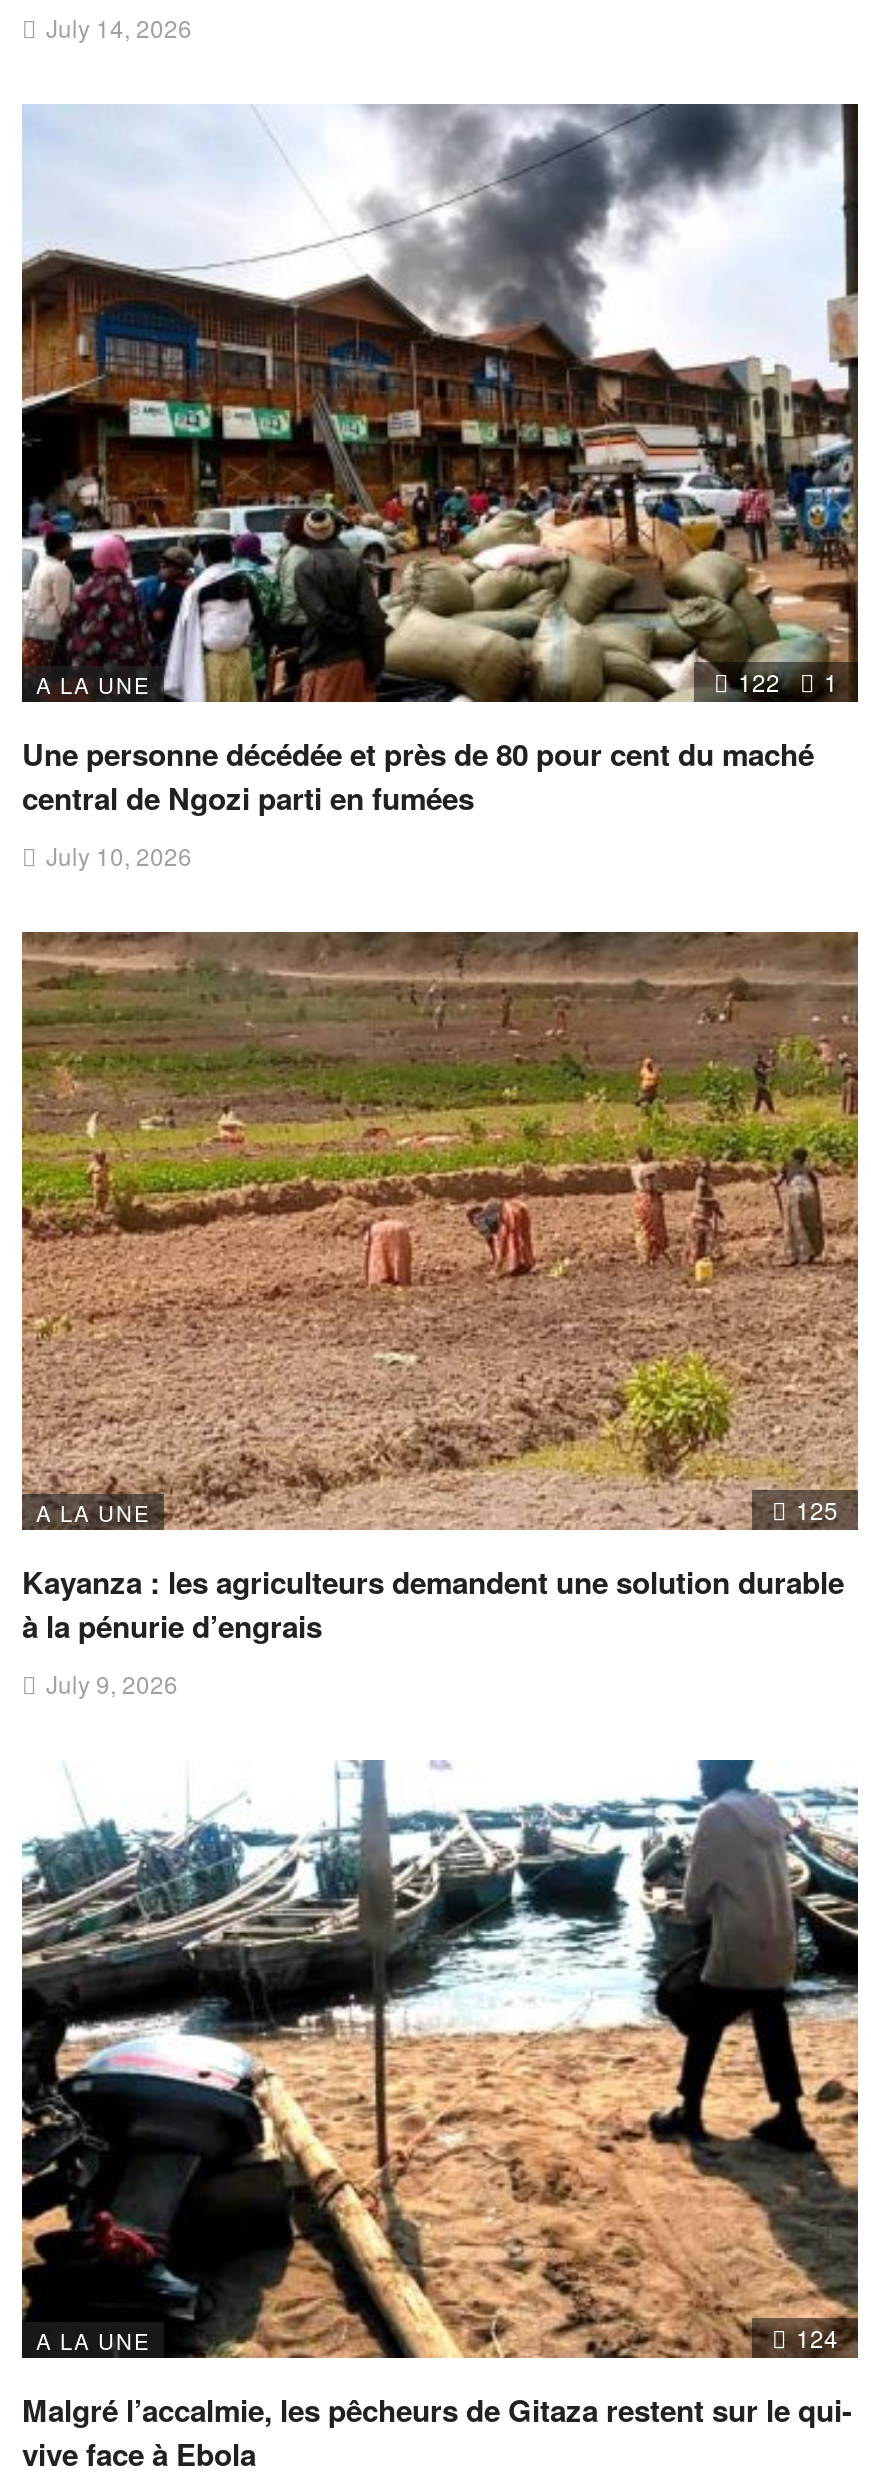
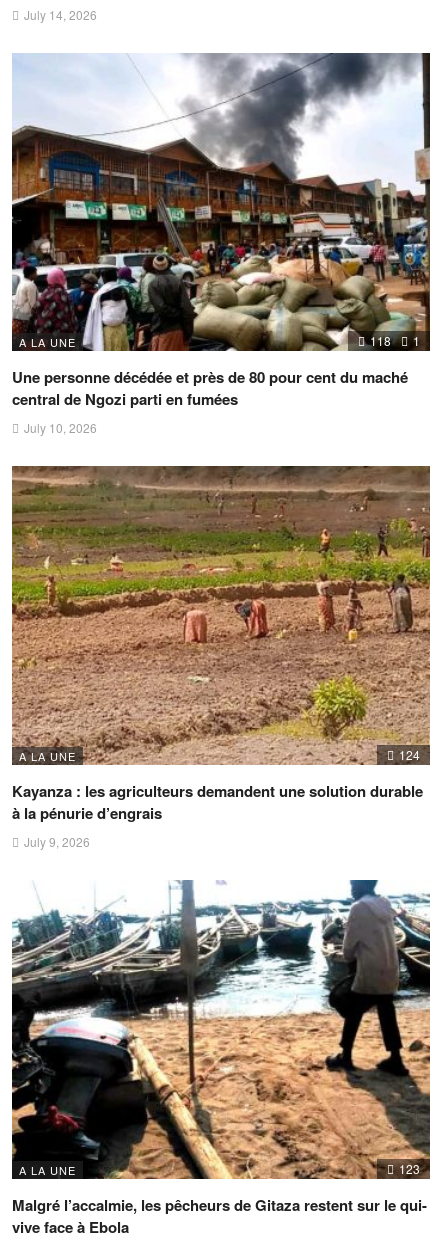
[738,665,838,699] 122 1 -> [370,332,420,349] 118 1
[796,1493,838,1527] 125 -> [399,746,420,763] 124
[796,2320,838,2354] 124 -> [399,1160,420,1177] 123

